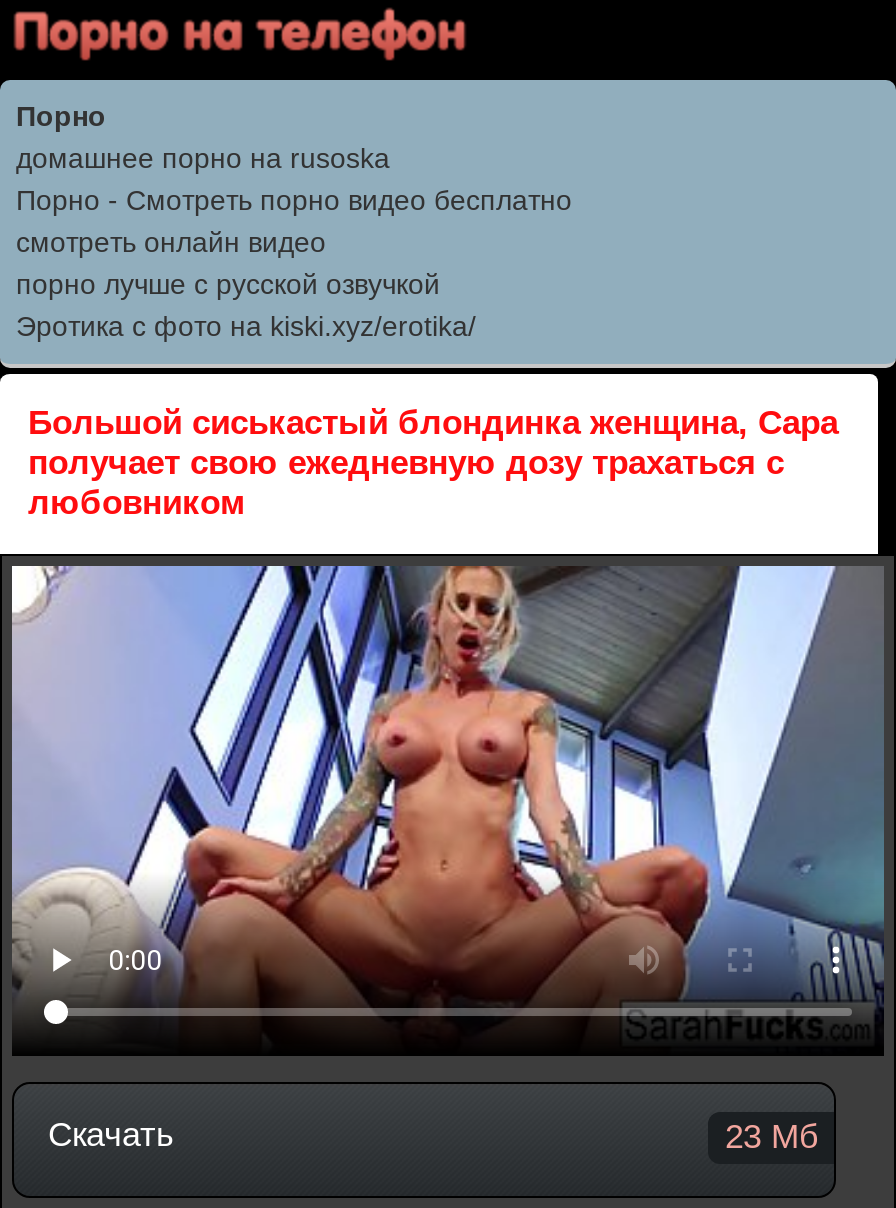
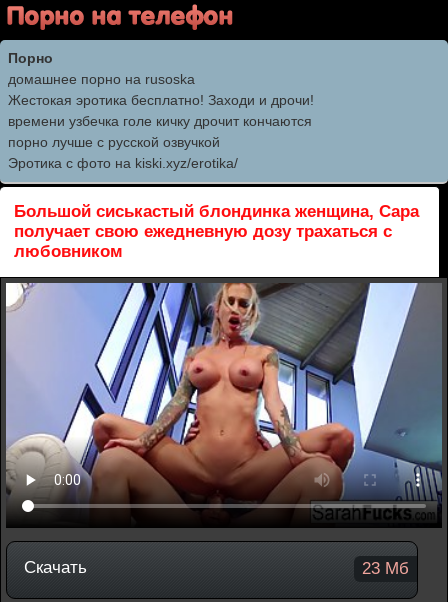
[16,184,572,258] Порно - Смотреть порно видео бесплатно | смотреть онлайн видео -> [8,92,314,129] Жестокая эротика бесплатно! Заходи и дрочи! | времени узбечка голе кичку дрочит кончаются

